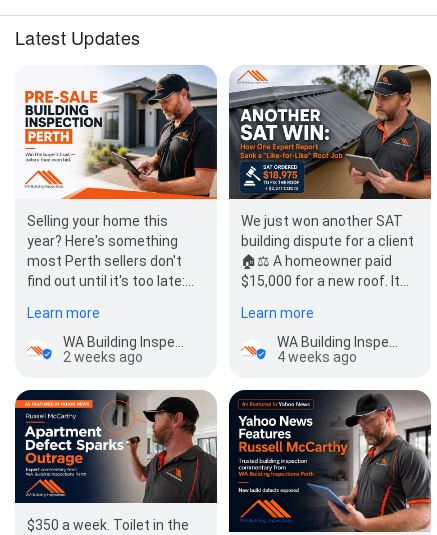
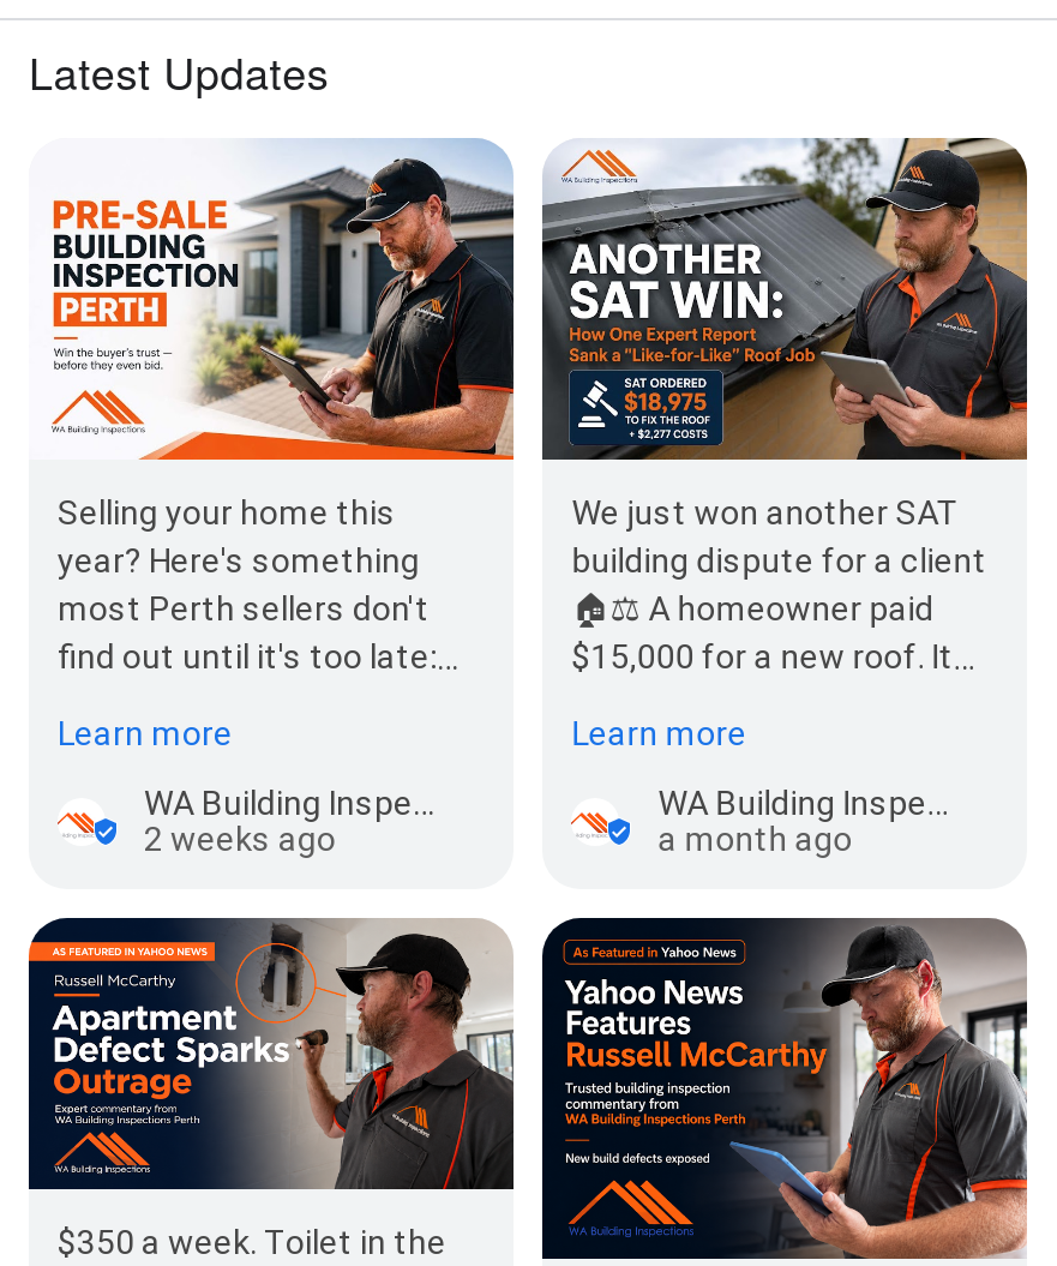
[277,349,357,365] 4 weeks ago -> [658,820,852,858] a month ago

